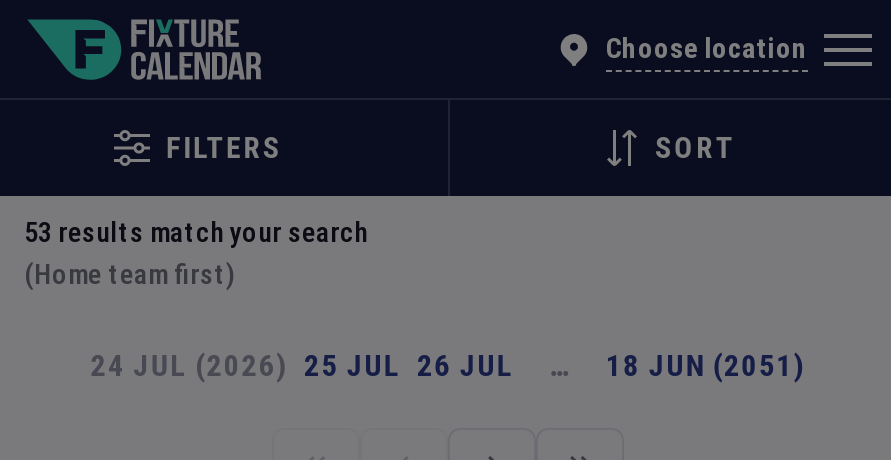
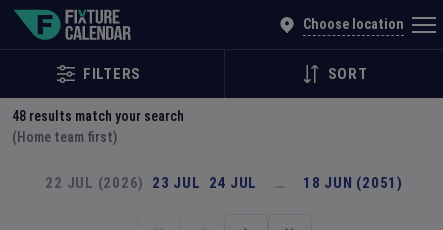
[24,216,368,248] 53 results match your search -> [12,108,184,124] 48 results match your search
[90,348,514,384] 24 JUL (2026) 25 JUL 26 JUL -> [45,174,257,192] 22 JUL (2026) 23 JUL 24 JUL

